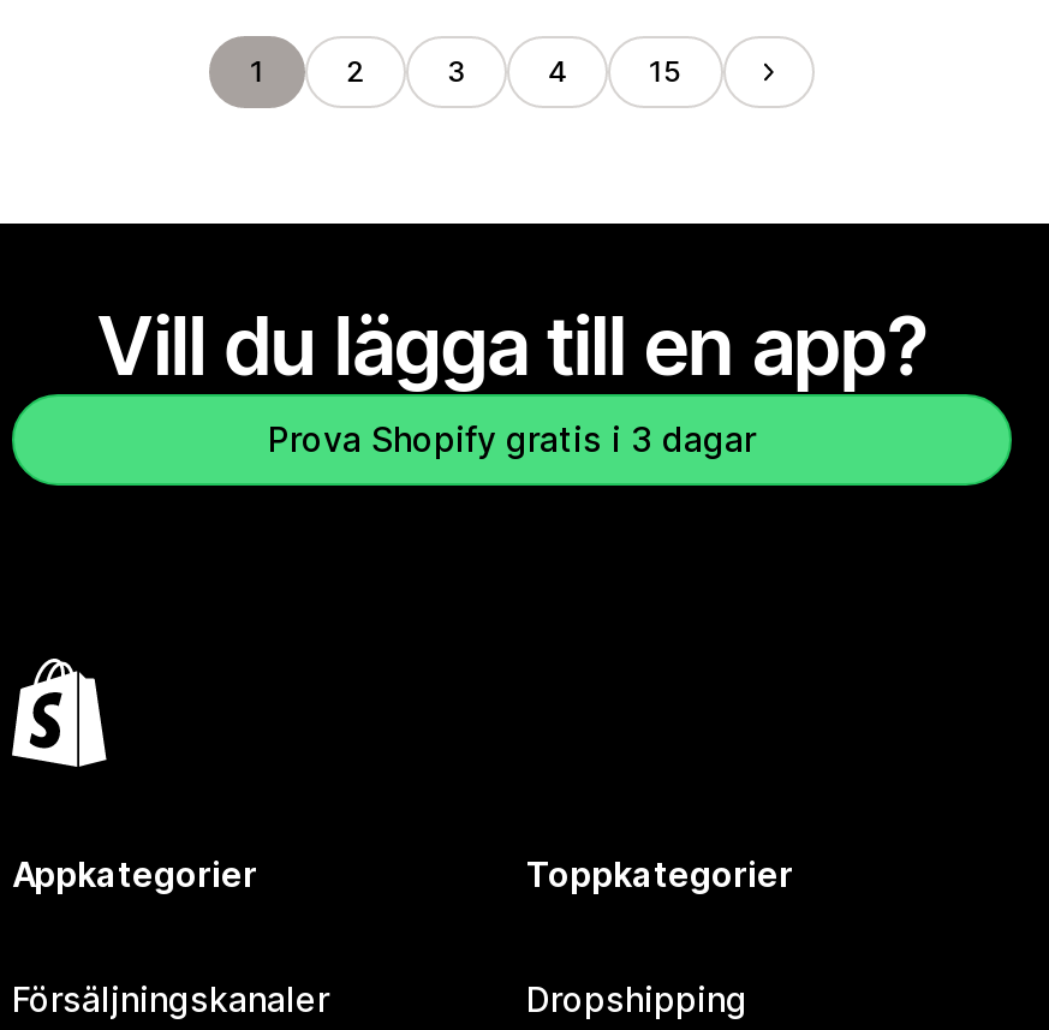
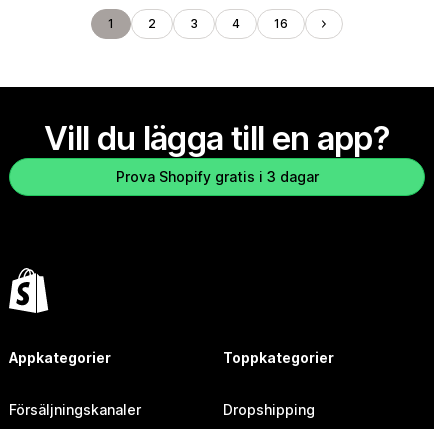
[648,53,682,89] 15 -> [274,16,288,31] 16

